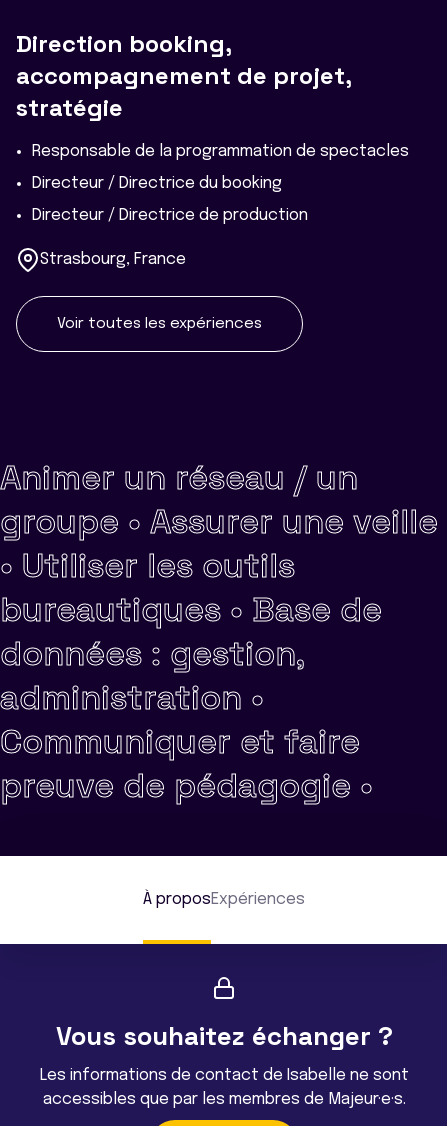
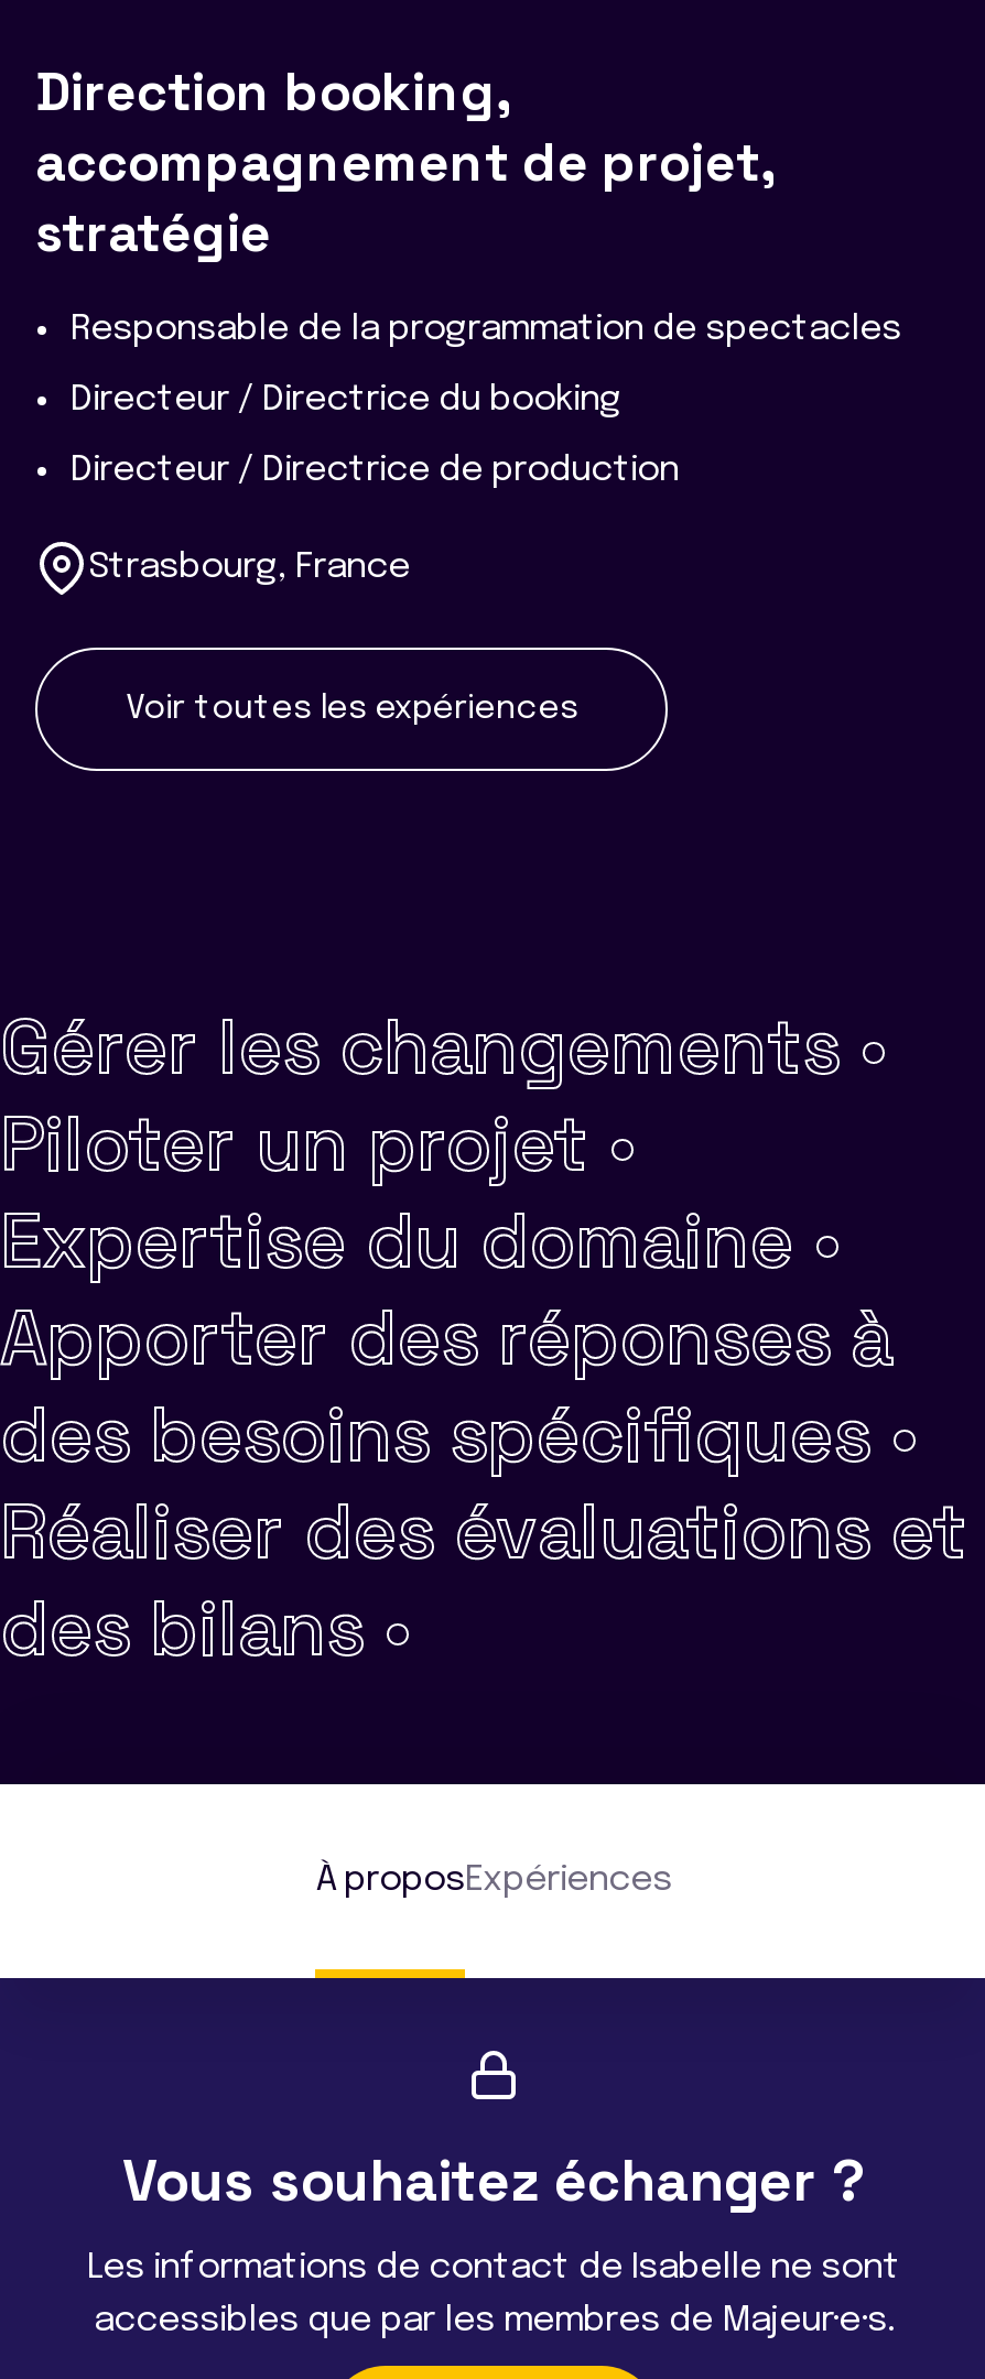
[0,456,438,807] Animer un réseau / un | groupe • Assurer une veille | • Utiliser les outils | bureautiques • Base de | données : gestion, | administration • | Communiquer et faire | preuve de pédagogie • -> [0,1000,967,1676] Gérer les changements • | Piloter un projet • | Expertise du domaine • | Apporter des réponses à | des besoins spécifiques • | Réaliser des évaluations et | des bilans •

